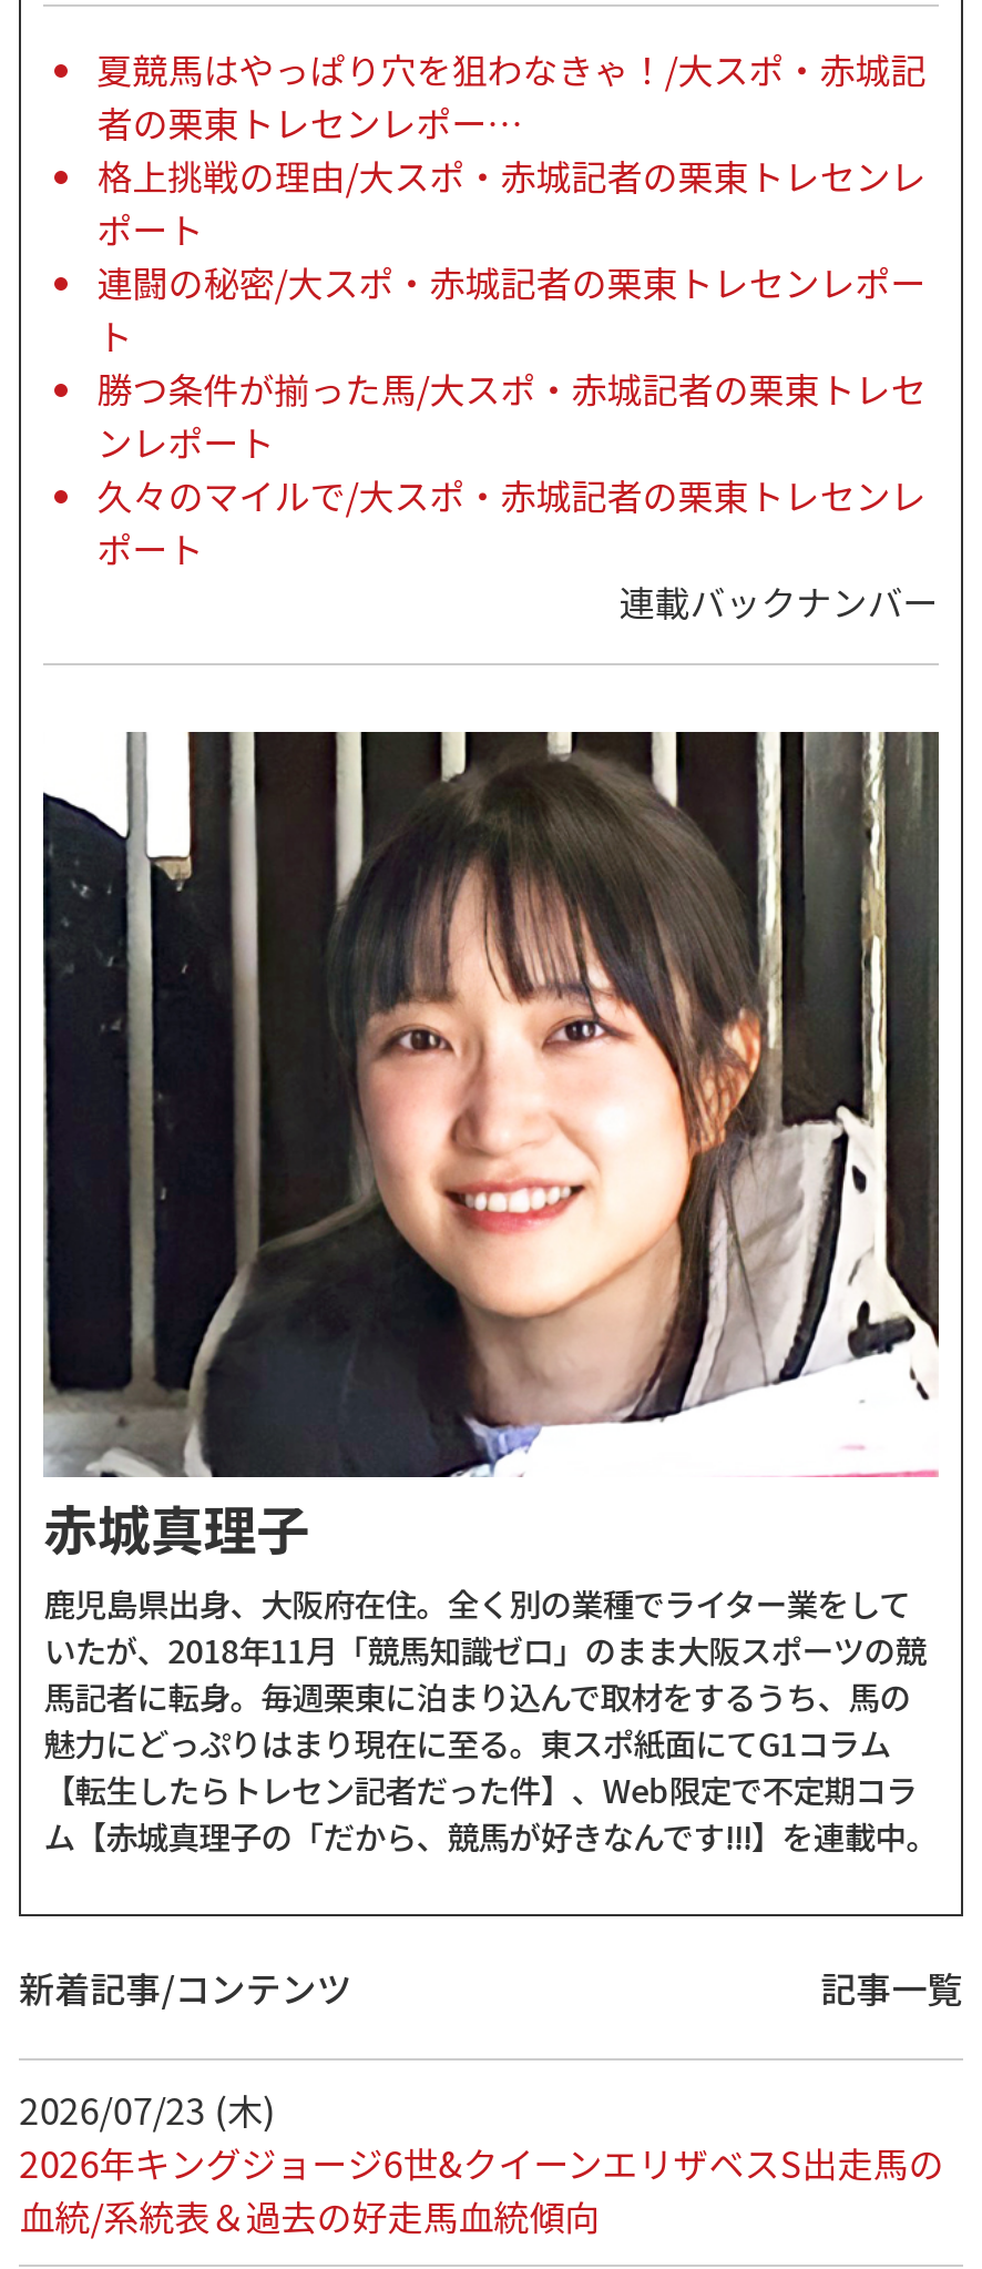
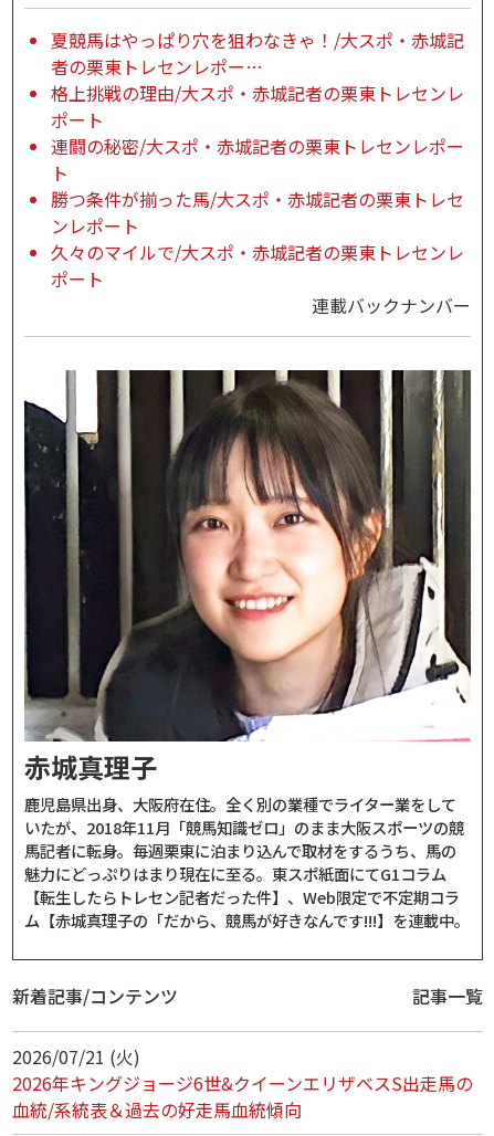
[19,2083,276,2136] 2026/07/23 (木) -> [12,1043,141,1070] 2026/07/21 (火)

